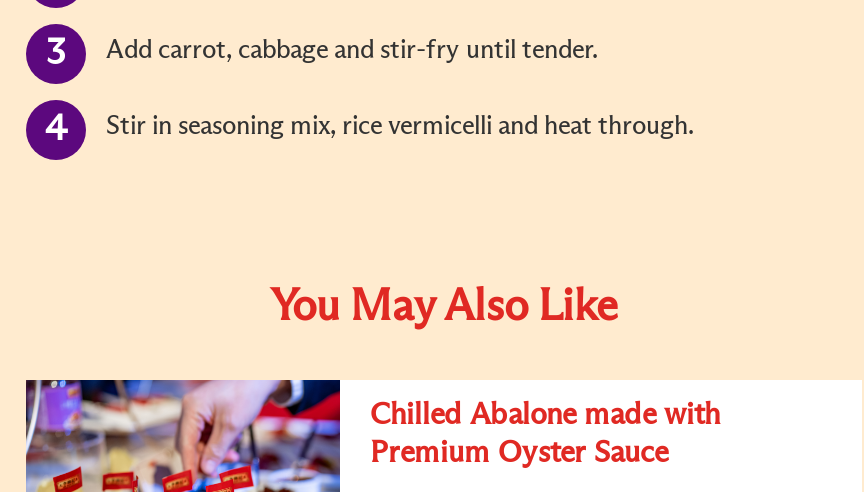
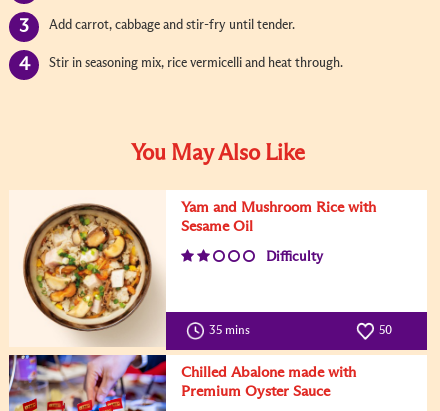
none -> [9,190,428,351] [image] | Yam and Mushroom Rice with | Sesame Oil | Difficulty
none -> [209,325,392,337] 35 mins | 50

